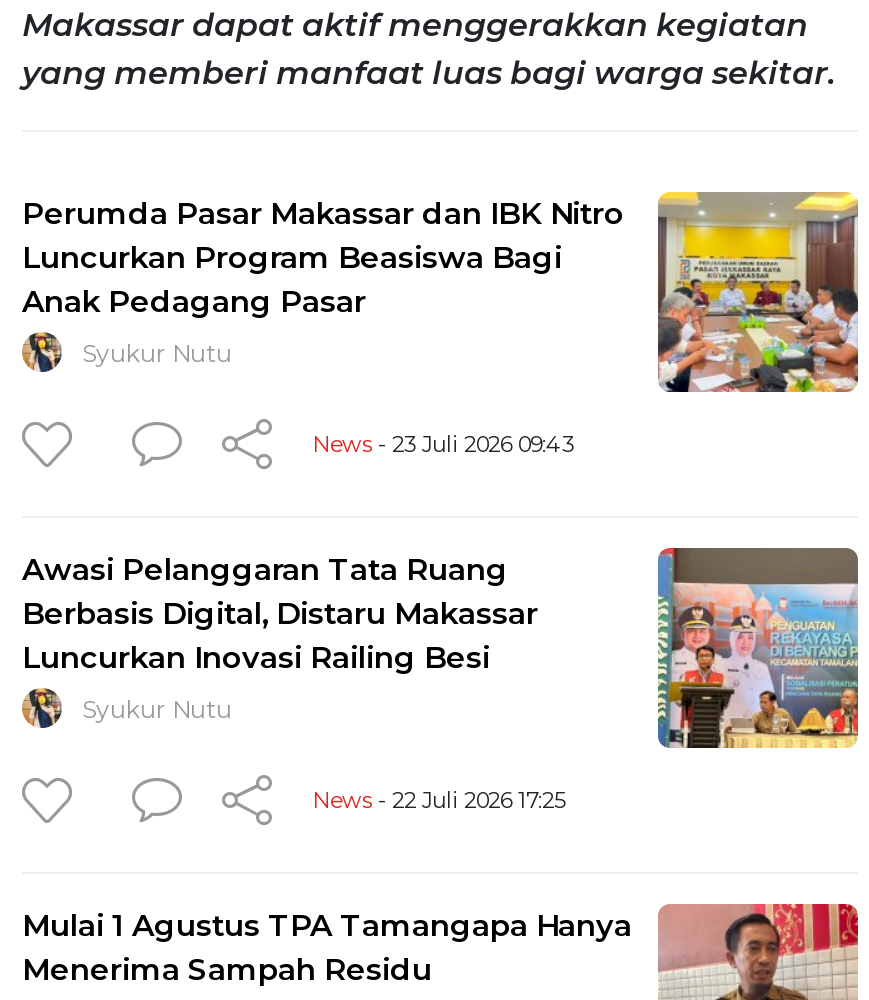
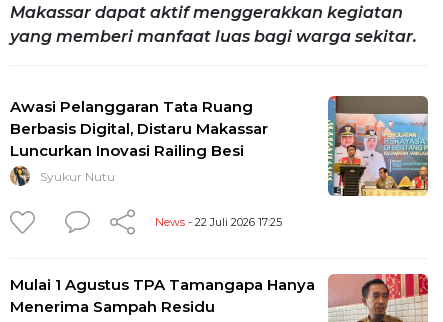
[22,190,860,457] [image] | Perumda Pasar Makassar dan IBK Nitro | Luncurkan Program Beasiswa Bagi | Anak Pedagang Pasar | Syukur Nutu | News - 23 Juli 2026 09:43 -> none

